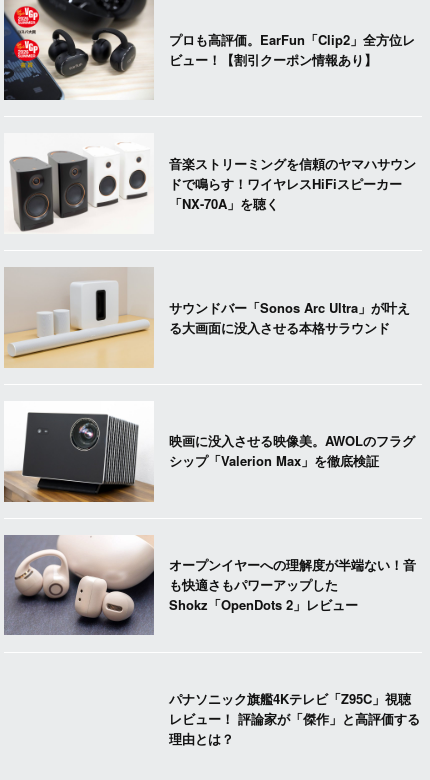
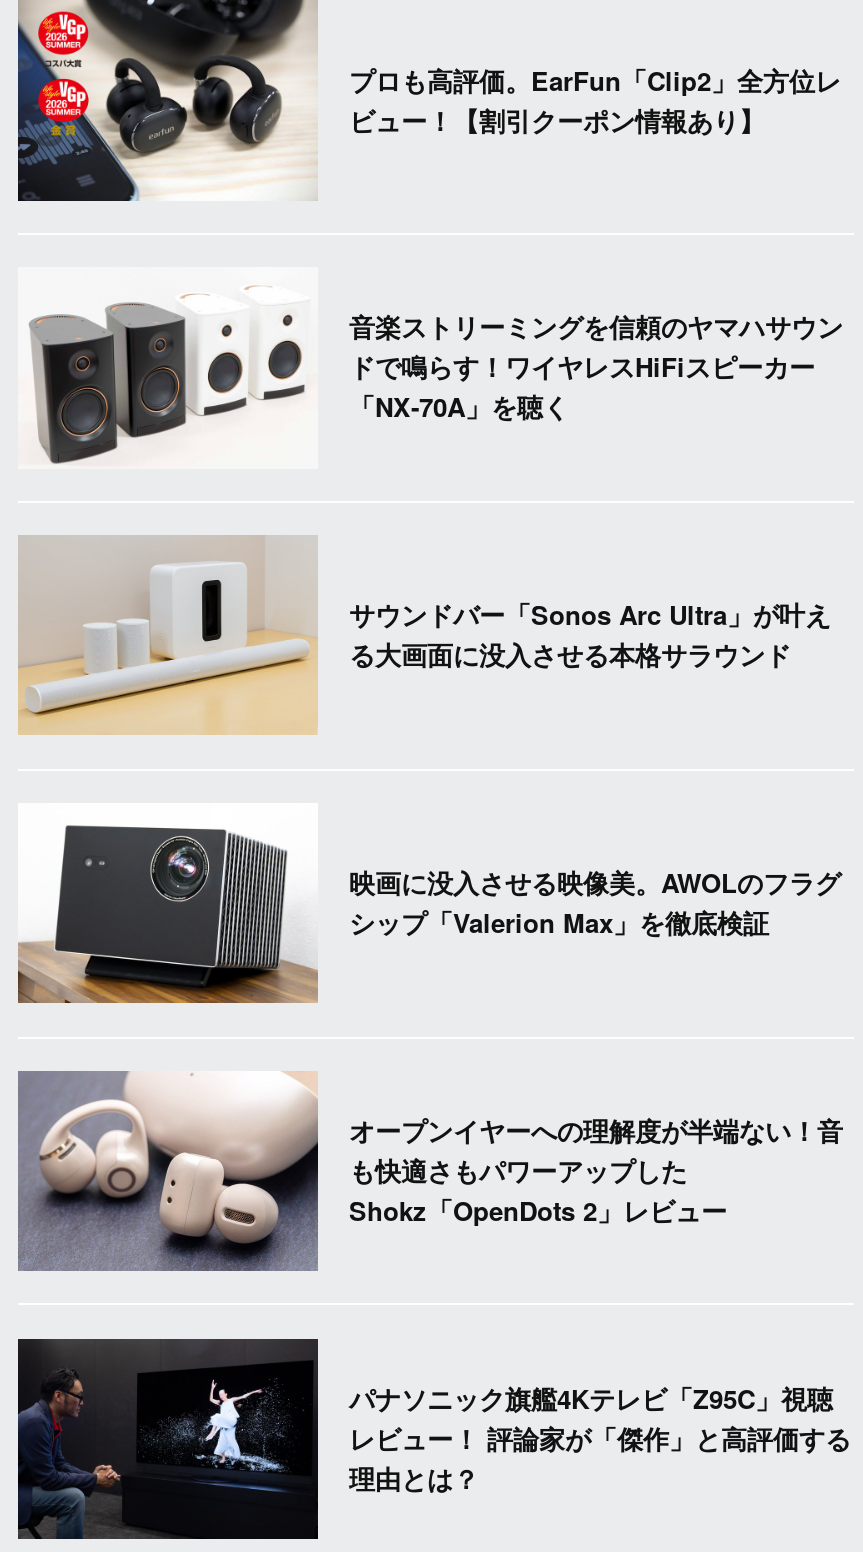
none -> [16,1336,320,1542] [image]

